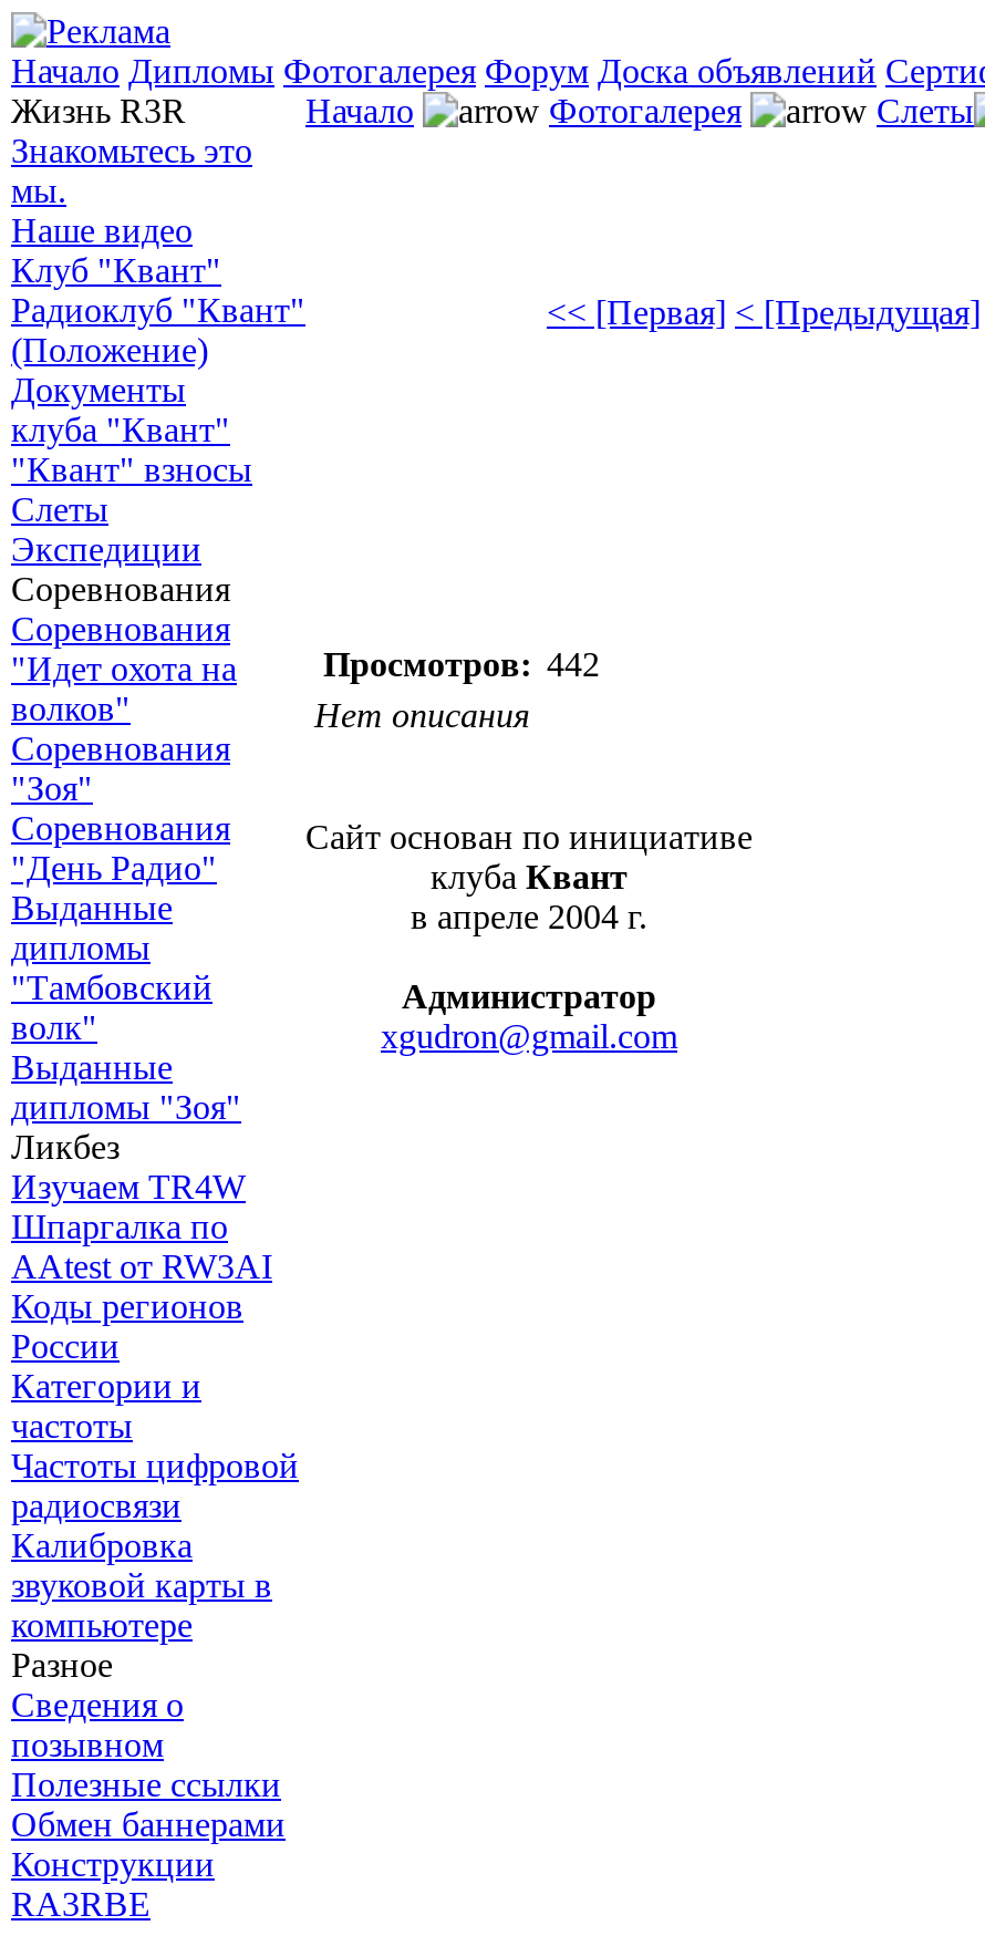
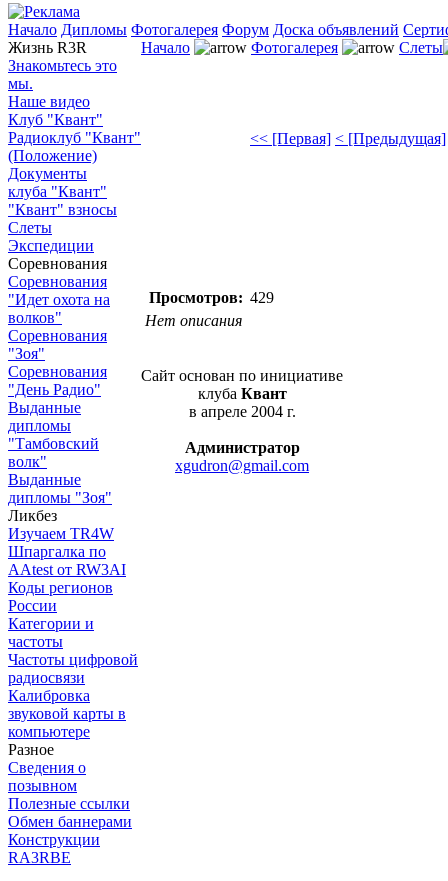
[323,645,600,683] Просмотров: 442 -> [149,289,274,306] Просмотров: 429

